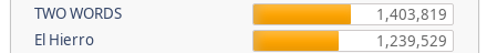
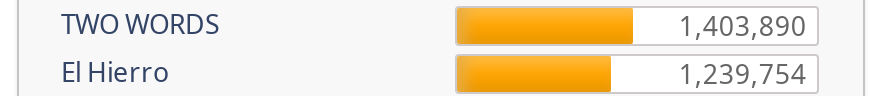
[376,4,447,24] 1,403,819 -> [679,7,807,43] 1,403,890
[376,31,447,50] 1,239,529 -> [679,55,807,91] 1,239,754

